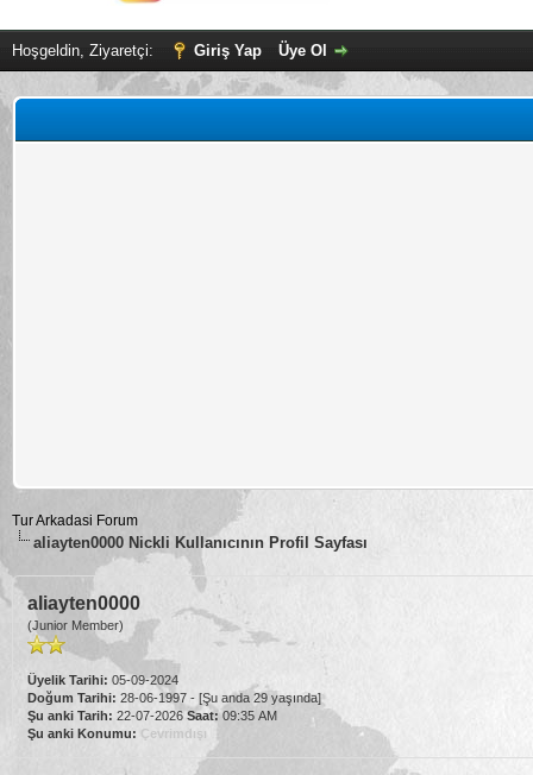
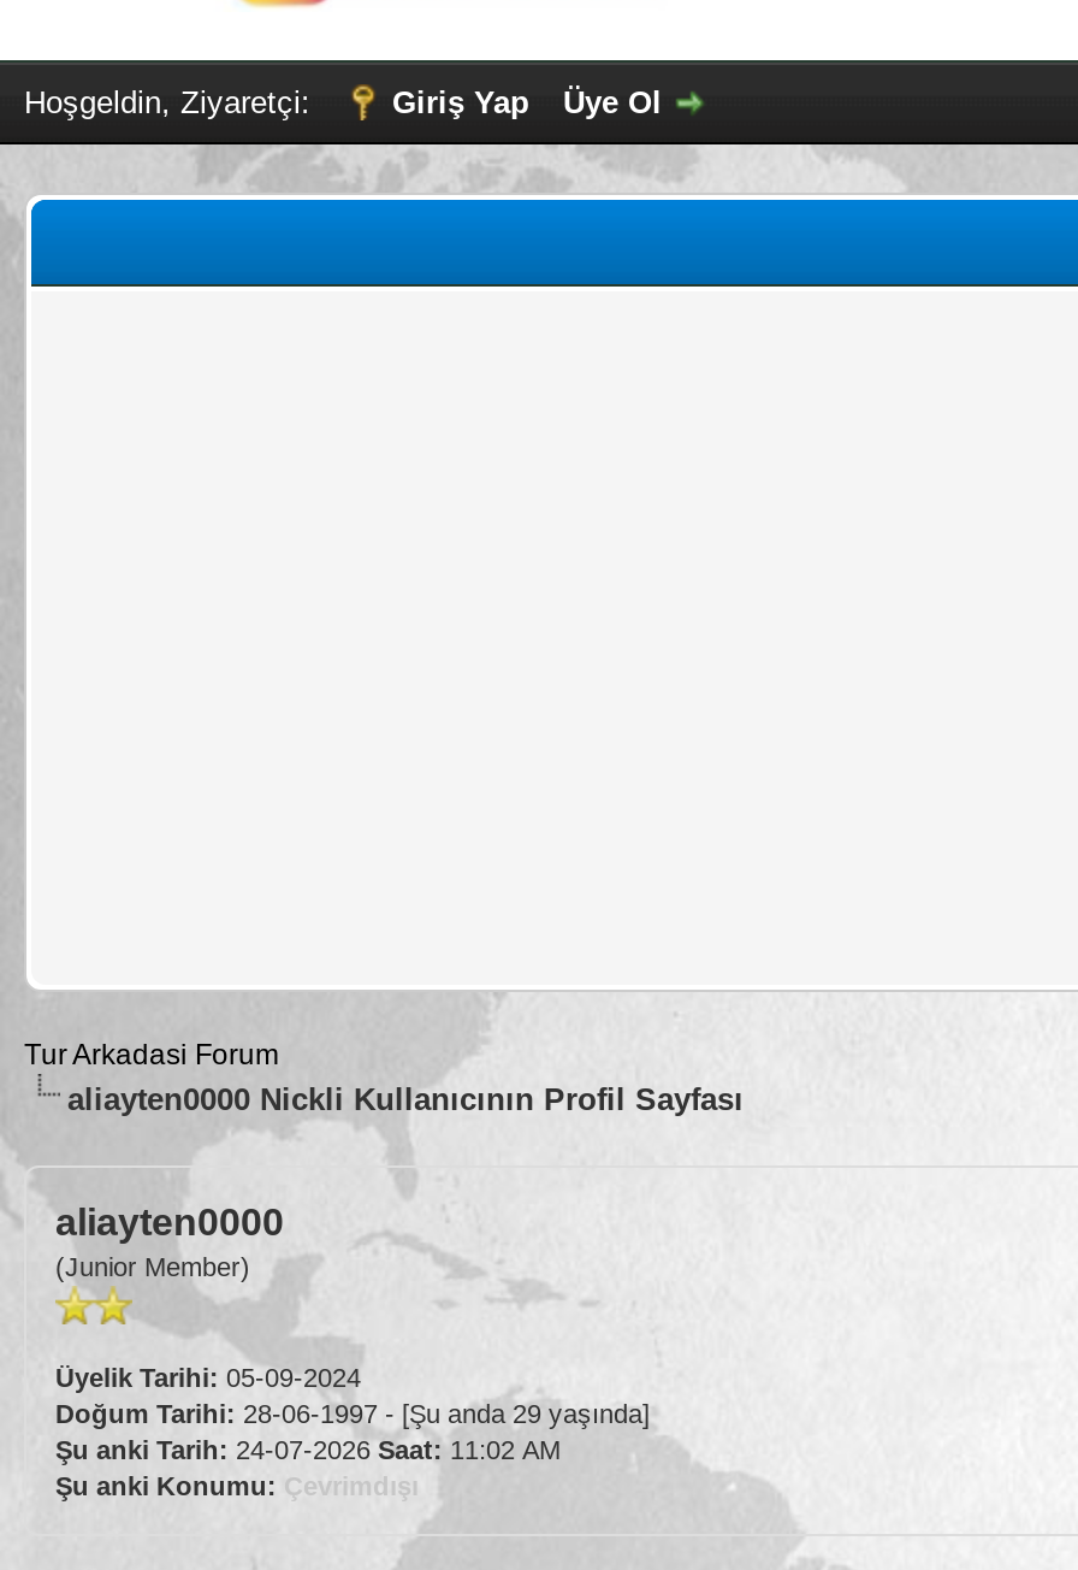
[27,708,277,723] Şu anki Tarih: 22-07-2026 Saat: 09:35 AM -> [55,1435,561,1464] Şu anki Tarih: 24-07-2026 Saat: 11:02 AM

